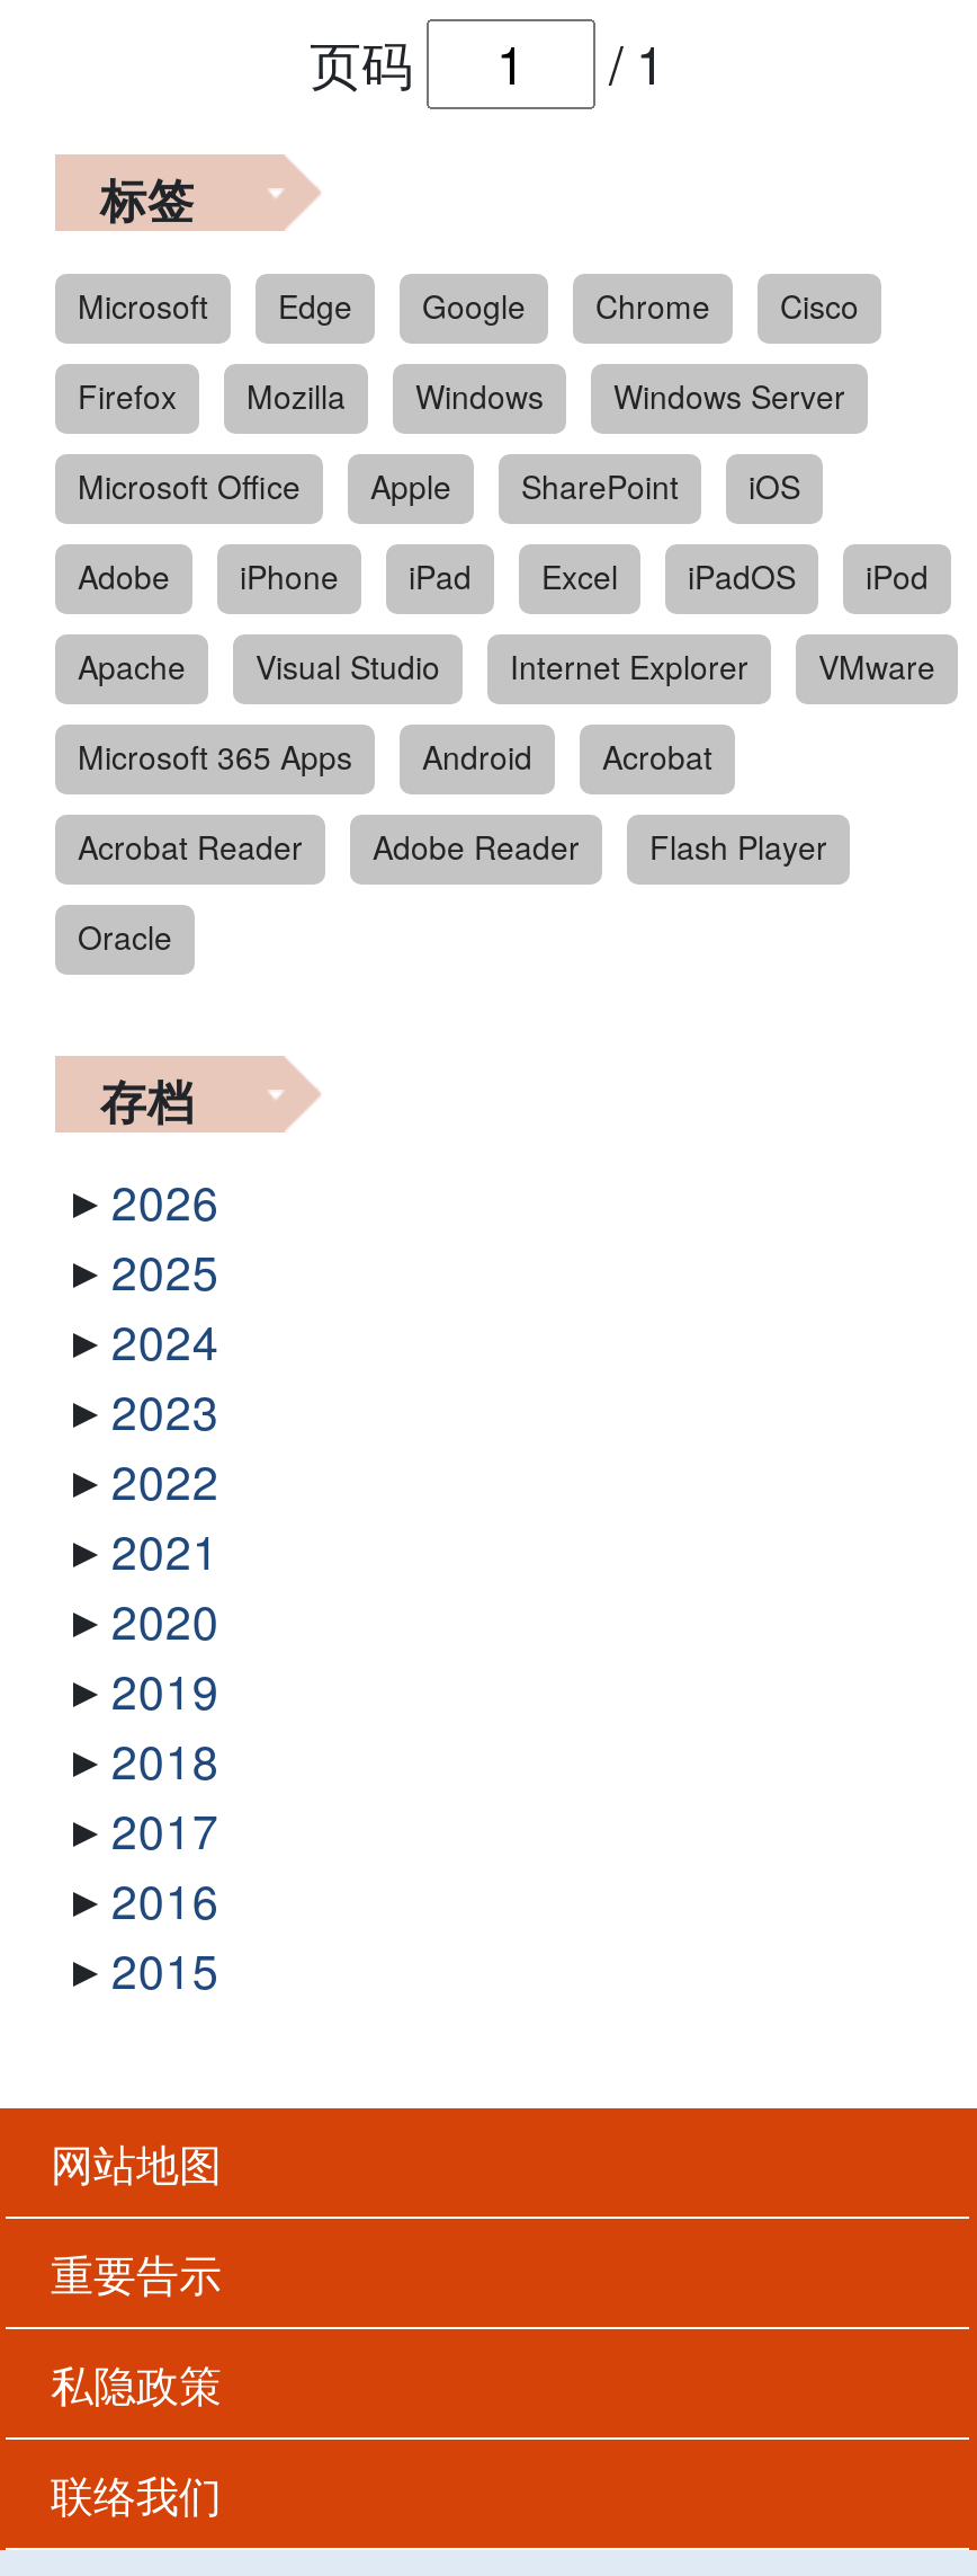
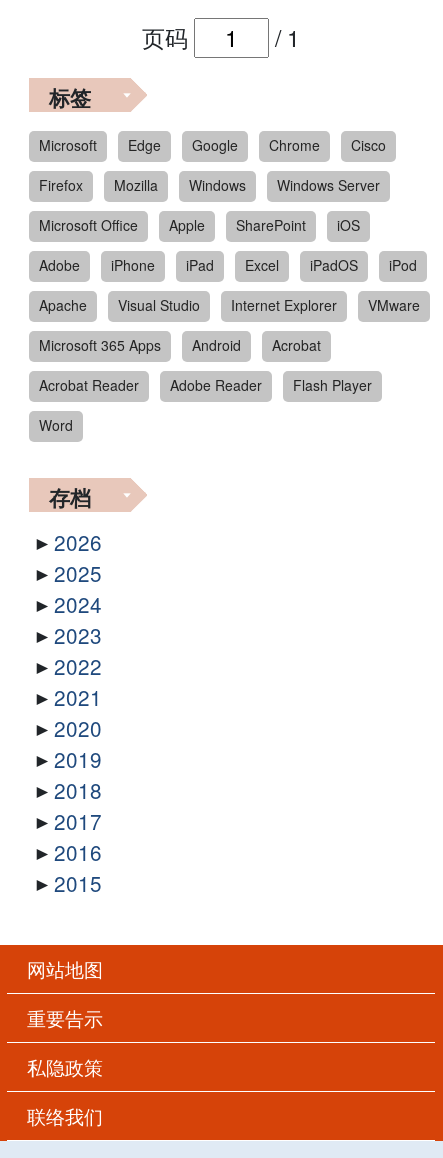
[78,913,172,959] Oracle -> [39,415,73,435] Word

